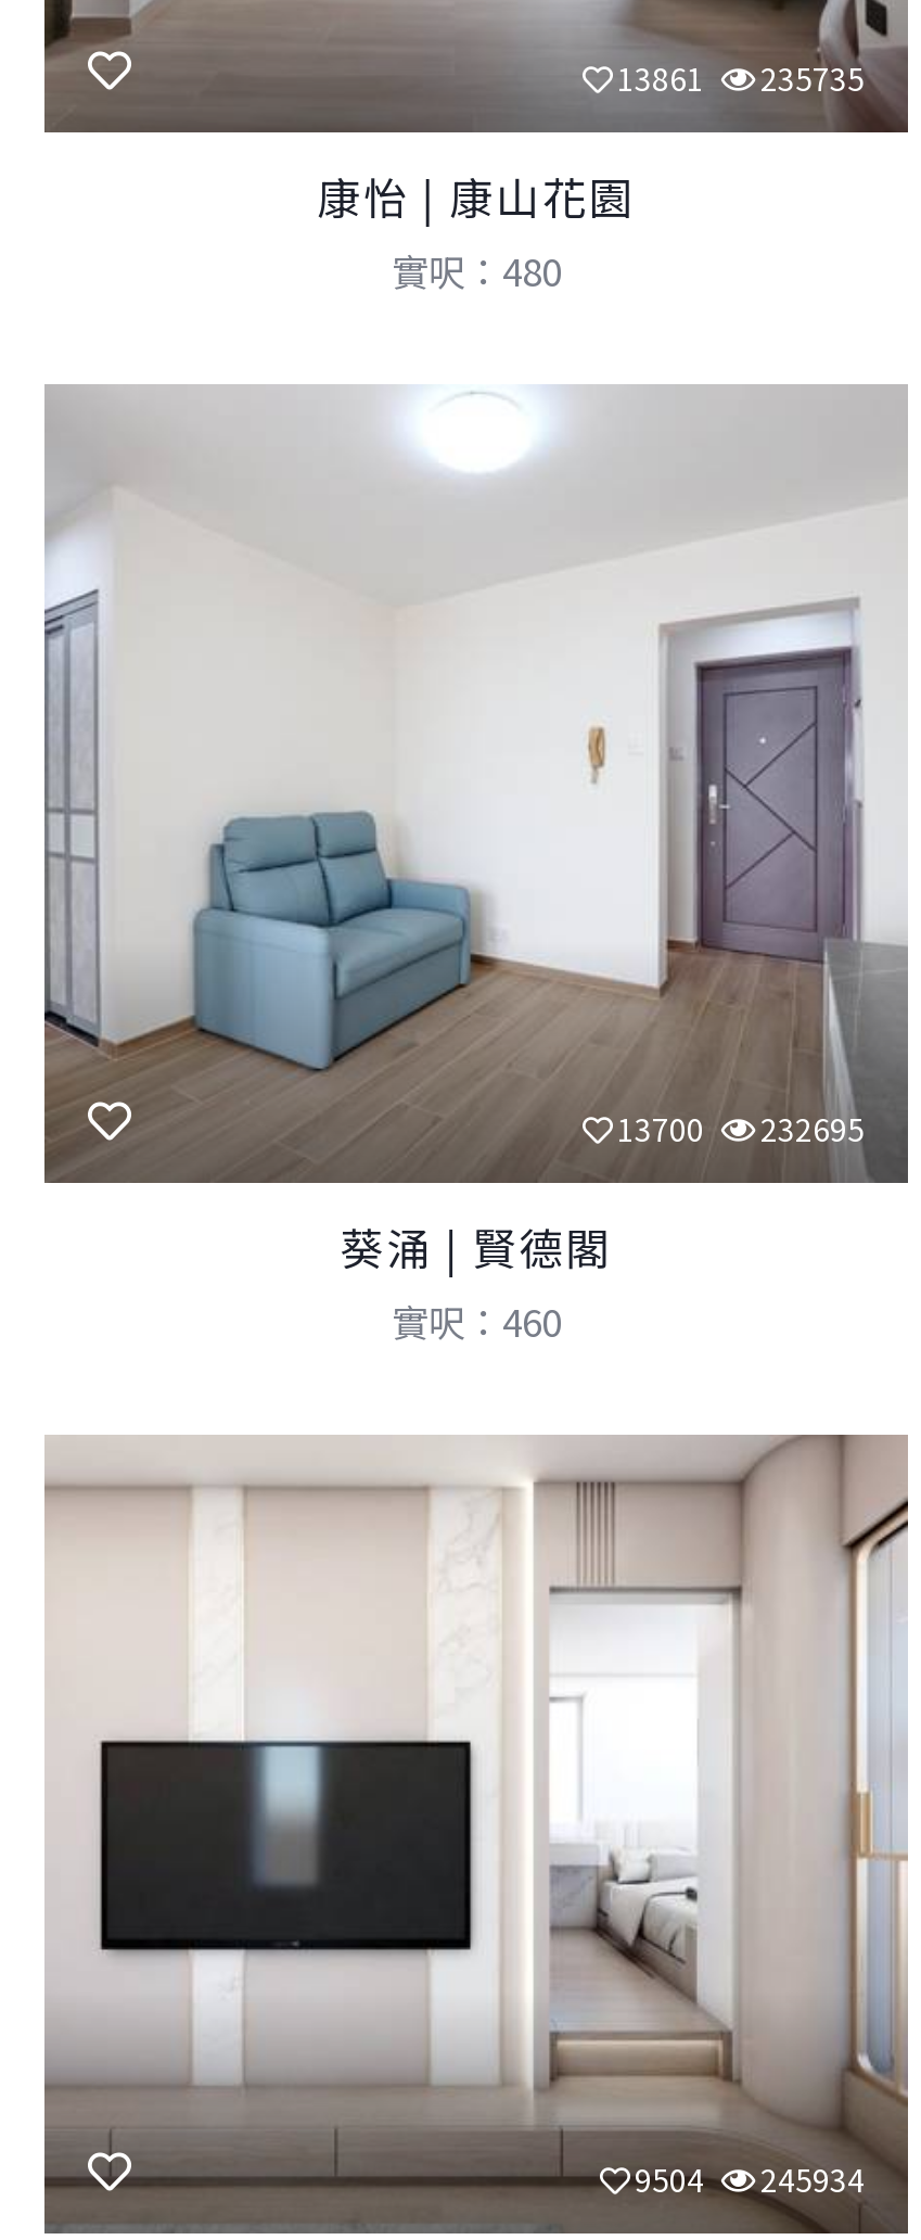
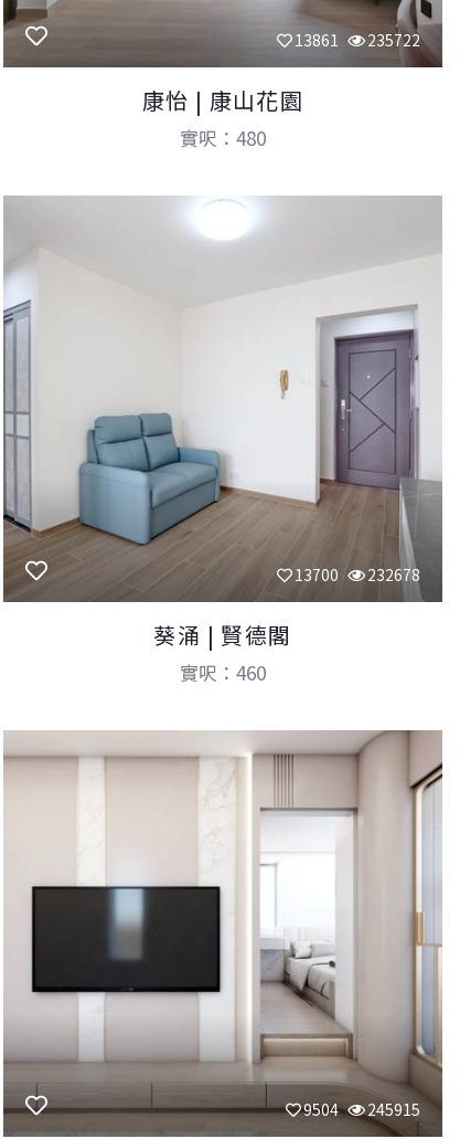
[617,56,865,100] 13861 235735 -> [295,29,420,51] 13861 235722
[617,1107,865,1150] 13700 232695 -> [295,563,420,586] 13700 232678
[635,2158,865,2201] 9504 245934 -> [303,1098,420,1120] 9504 245915

